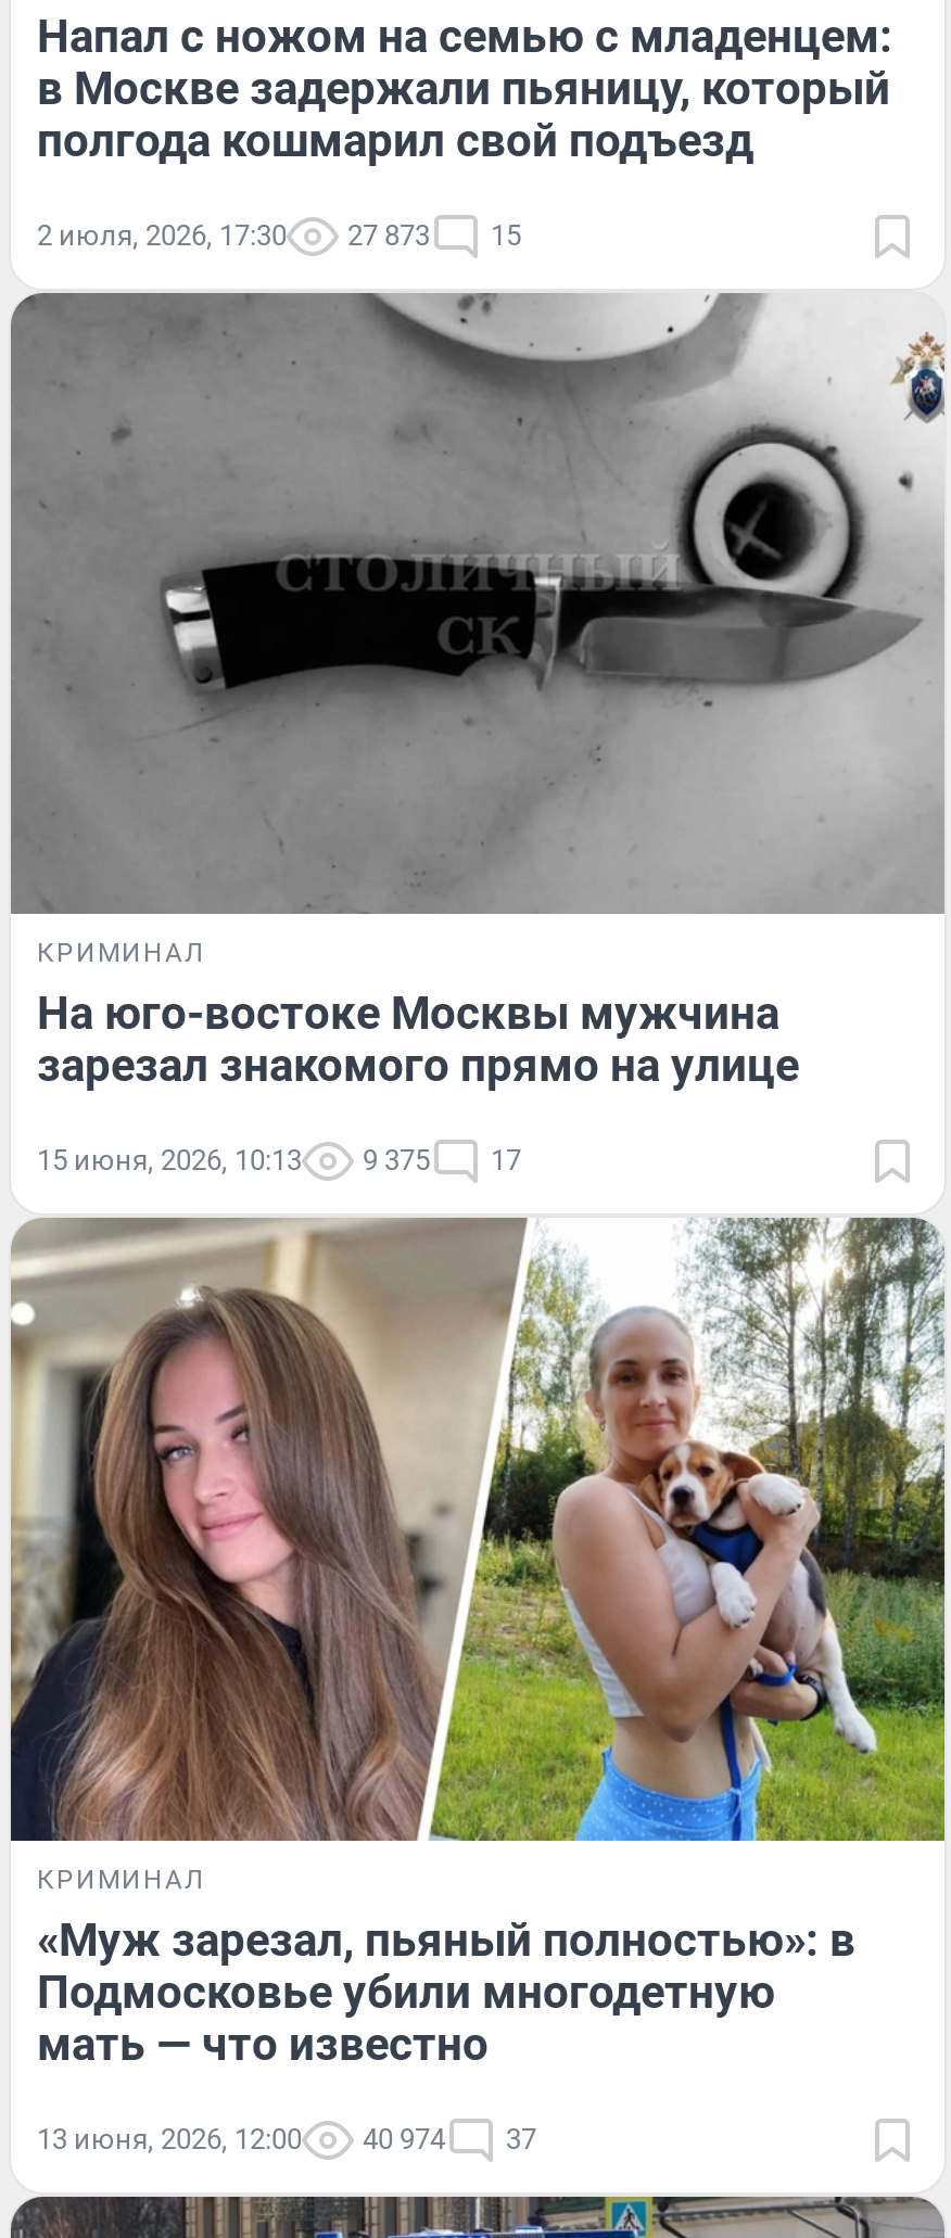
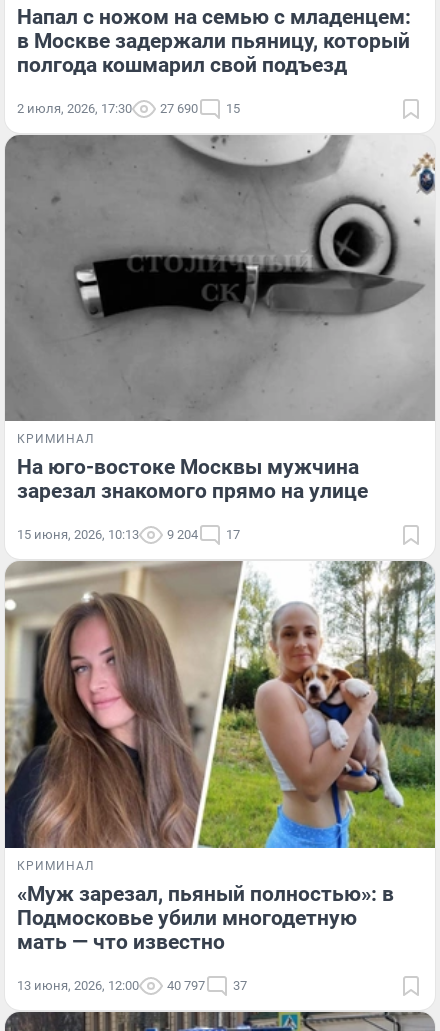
[37,219,521,251] 2 июля, 2026, 17:30 27 873 15 -> [17,101,240,116] 2 июля, 2026, 17:30 27 690 15
[37,1145,521,1177] 15 июня, 2026, 10:13 9 375 17 -> [17,527,240,542] 15 июня, 2026, 10:13 9 204 17
[37,2123,536,2156] 13 июня, 2026, 12:00 40 974 37 -> [17,978,247,993] 13 июня, 2026, 12:00 40 797 37

